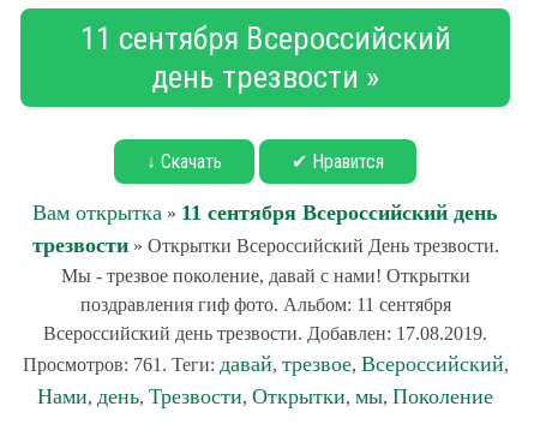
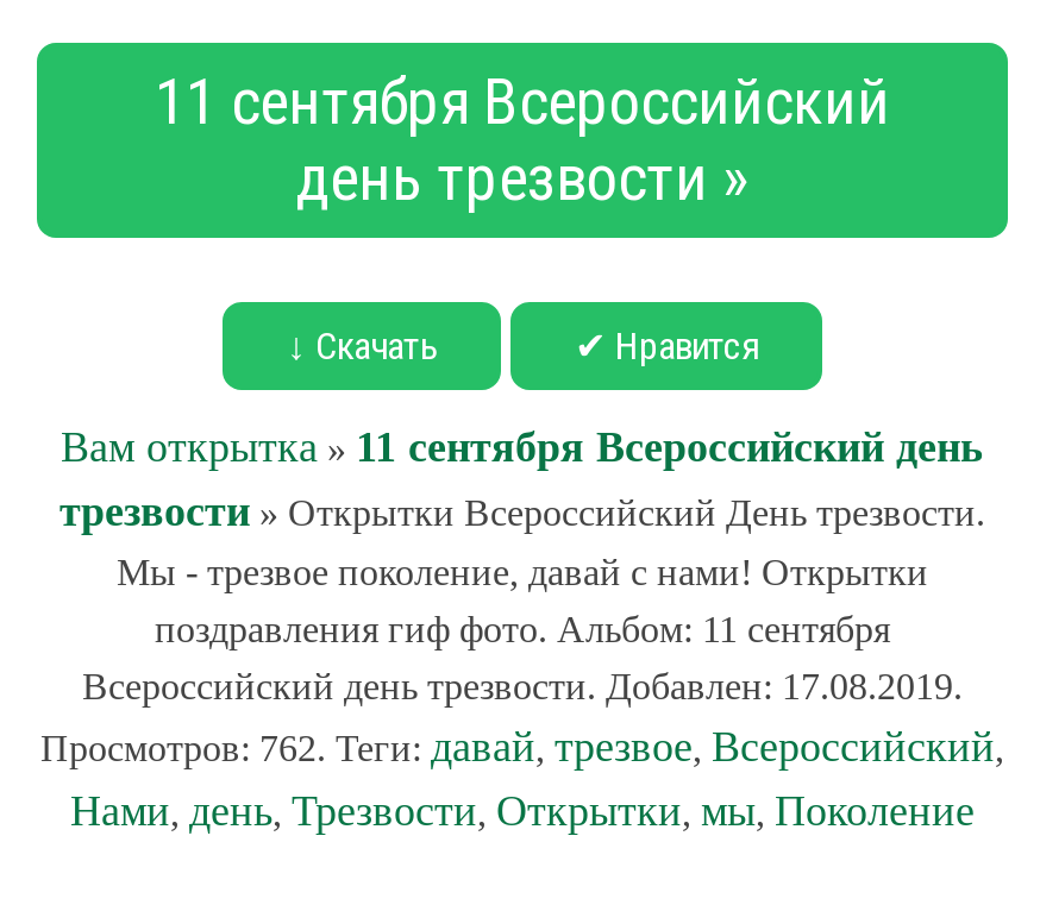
[22,352,508,376] Просмотров: 761. Теги: давай, трезвое, Всероссийский, -> [40,723,1004,771] Просмотров: 762. Теги: давай, трезвое, Всероссийский,

